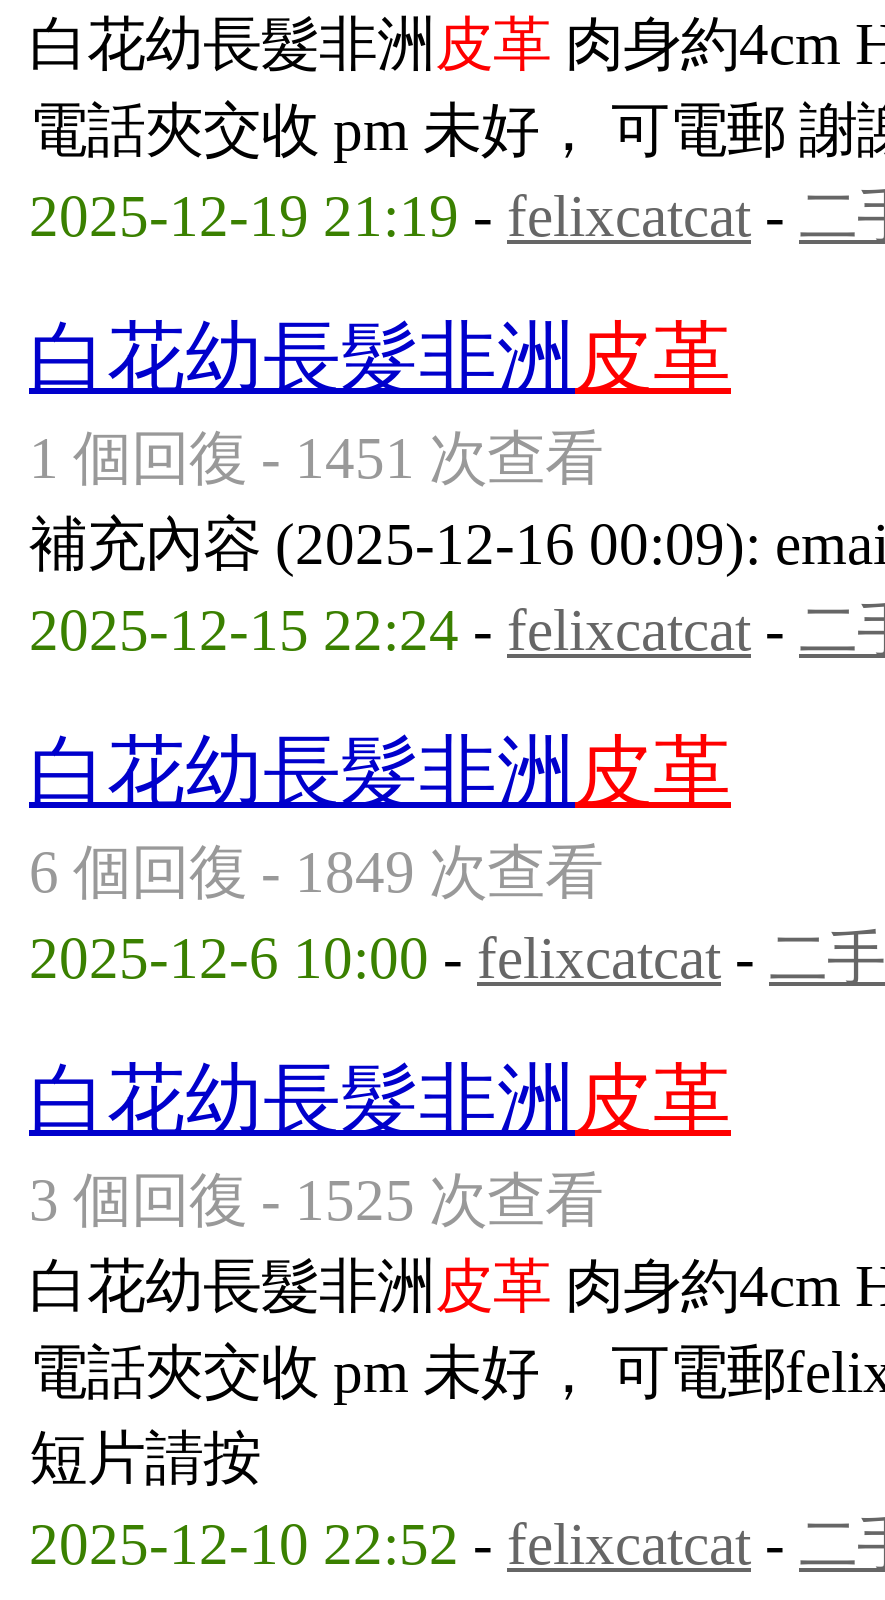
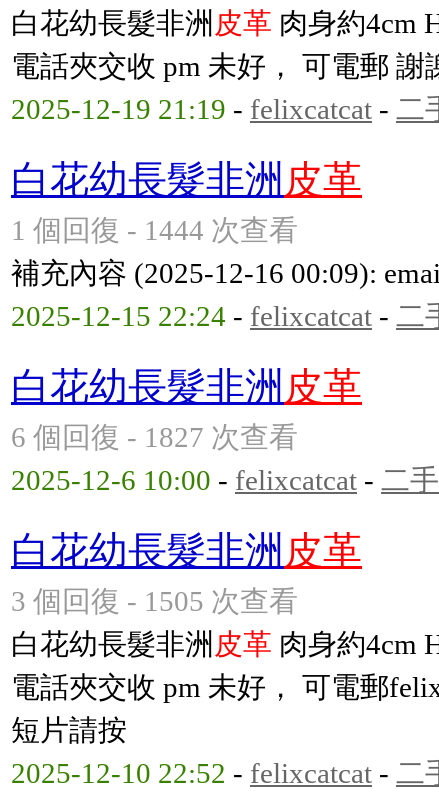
[29,426,603,490] 1 個回復 - 1451 次查看 -> [11,214,298,246] 1 個回復 - 1444 次查看
[29,840,603,904] 6 個回復 - 1849 次查看 -> [11,421,298,453] 6 個回復 - 1827 次查看
[29,1168,603,1232] 3 個回復 - 1525 次查看 -> [11,585,298,617] 3 個回復 - 1505 次查看

